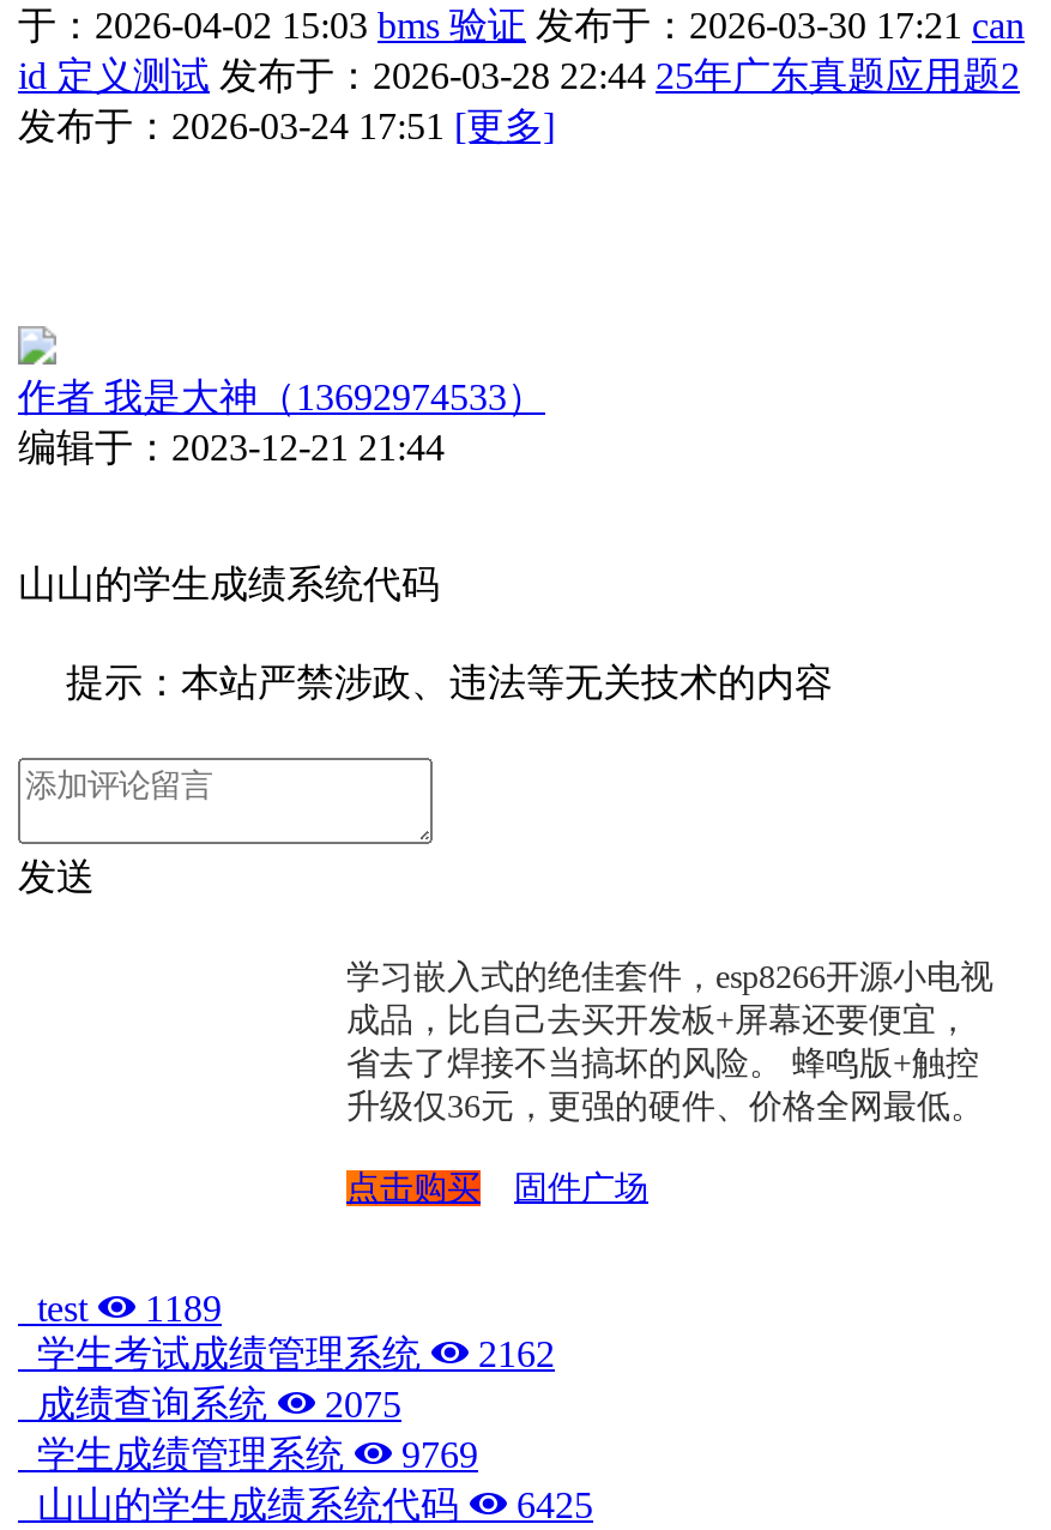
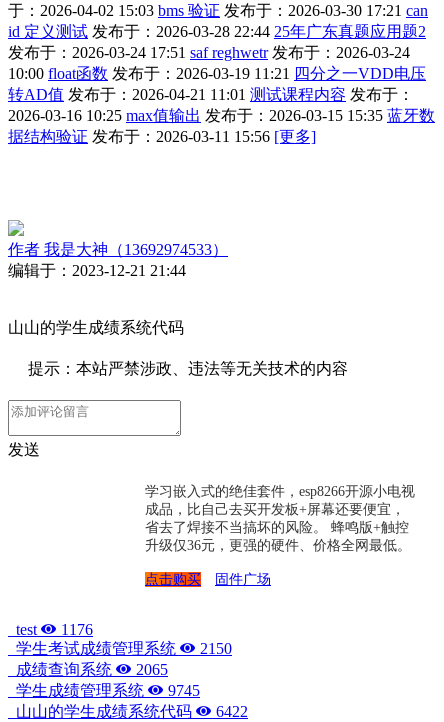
[18,106,555,147] 发布于：2026-03-24 17:51 [更多] -> [8,44,435,145] 发布于：2026-03-24 17:51 saf reghwetr 发布于：2026-03-24 | 10:00 float函数 发布于：2026-03-19 11:21 四分之一VDD电压 | 转AD值 发布于：2026-04-21 11:01 测试课程内容 发布于： | 2026-03-16 10:25 max值输出 发布于：2026-03-15 15:35 蓝牙数 | 据结构验证 发布于：2026-03-11 15:56 [更多]
[18,1289,222,1329] test 1189 -> [8,621,93,638] test 1176
[18,1334,555,1375] 学生考试成绩管理系统 2162 -> [8,640,232,657] 学生考试成绩管理系统 2150
[18,1384,401,1425] 成绩查询系统 2075 -> [8,661,168,678] 成绩查询系统 2065
[18,1435,478,1476] 学生成绩管理系统 9769 -> [8,682,200,699] 学生成绩管理系统 9745
[18,1485,593,1526] 山山的学生成绩系统代码 6425 -> [8,703,248,720] 山山的学生成绩系统代码 6422

